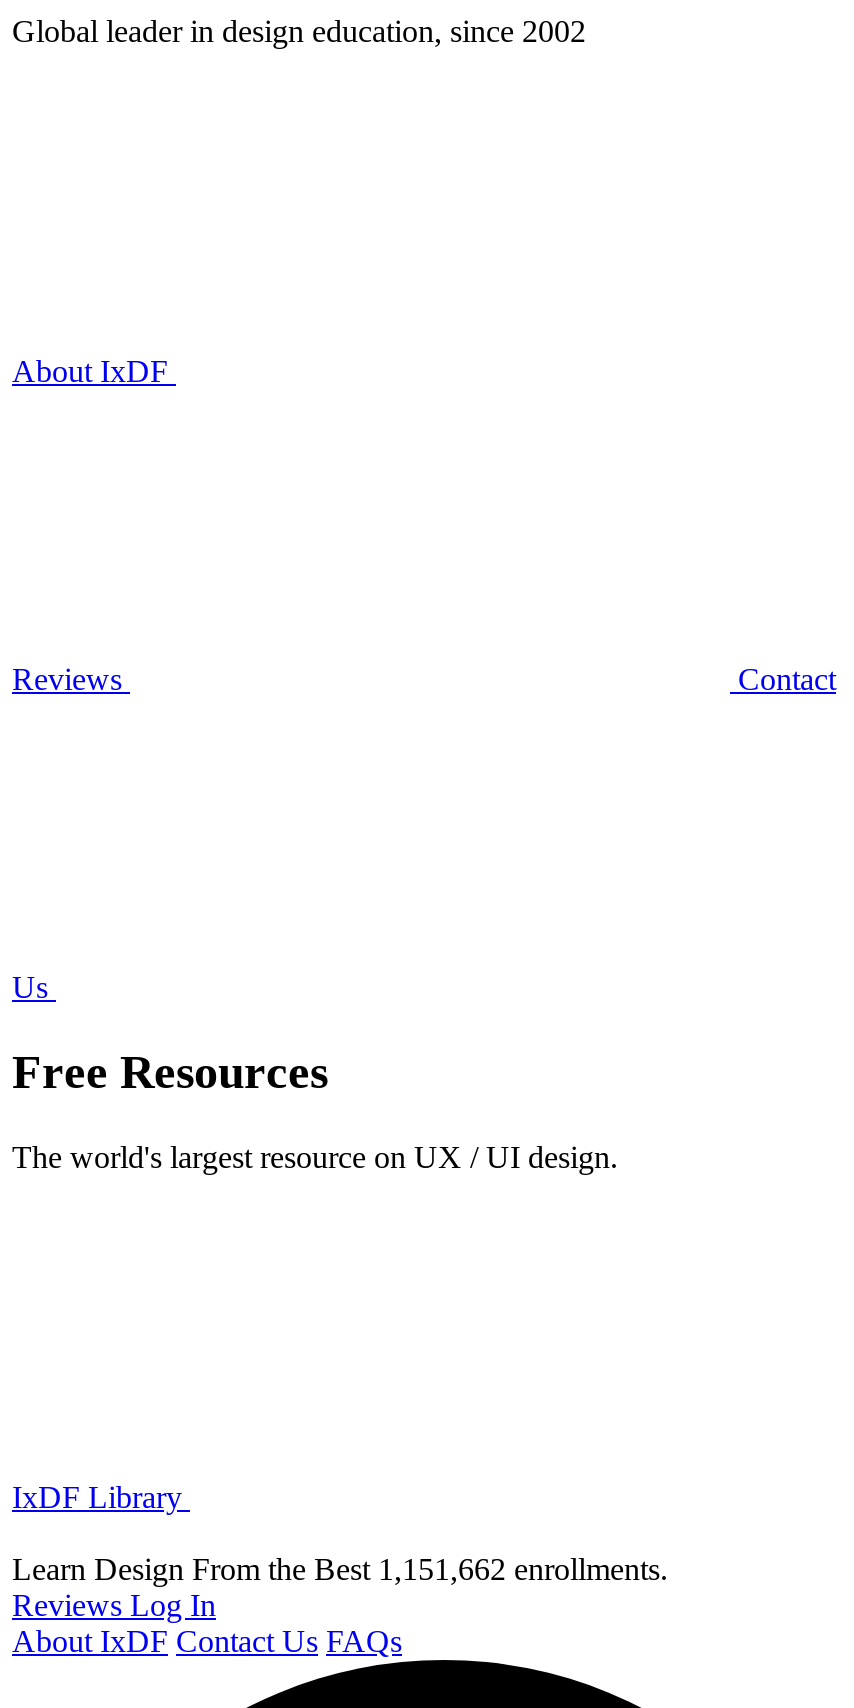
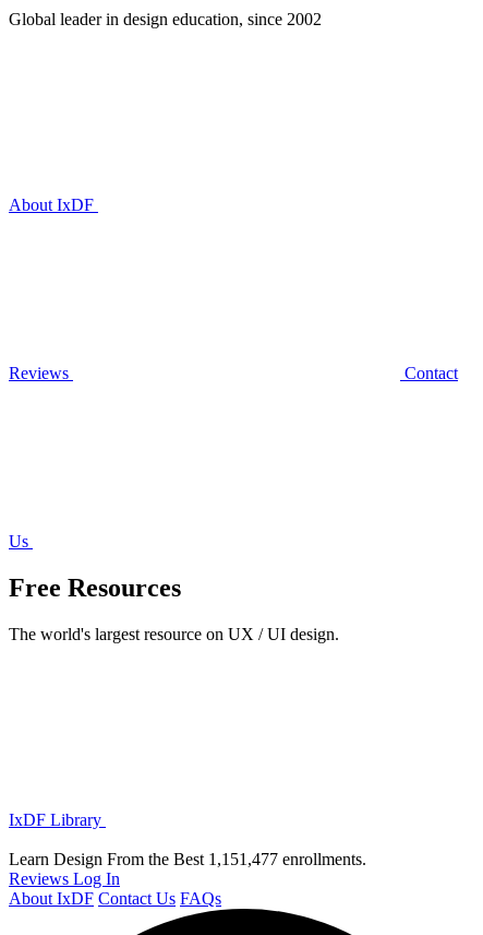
[12,1551,668,1585] Learn Design From the Best 1,151,662 enrollments. -> [9,849,366,868] Learn Design From the Best 1,151,477 enrollments.

